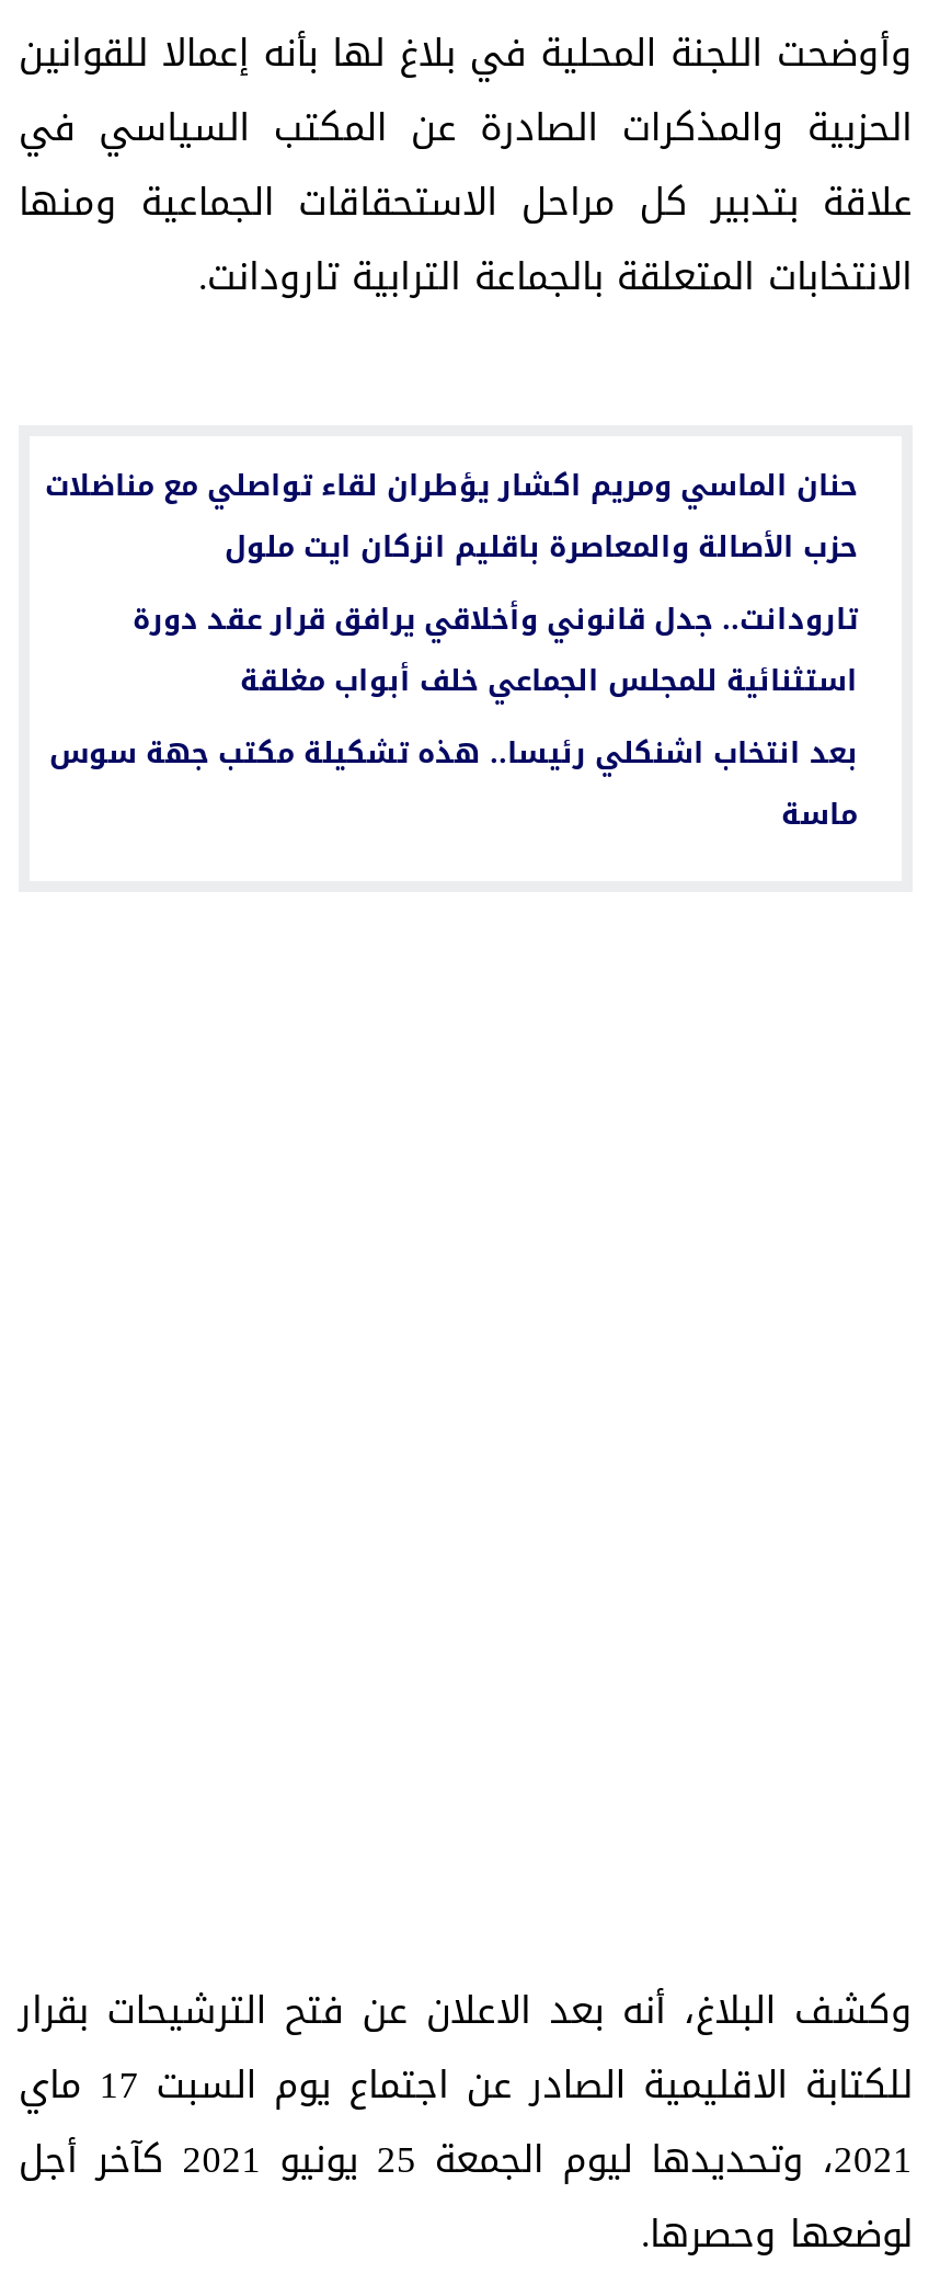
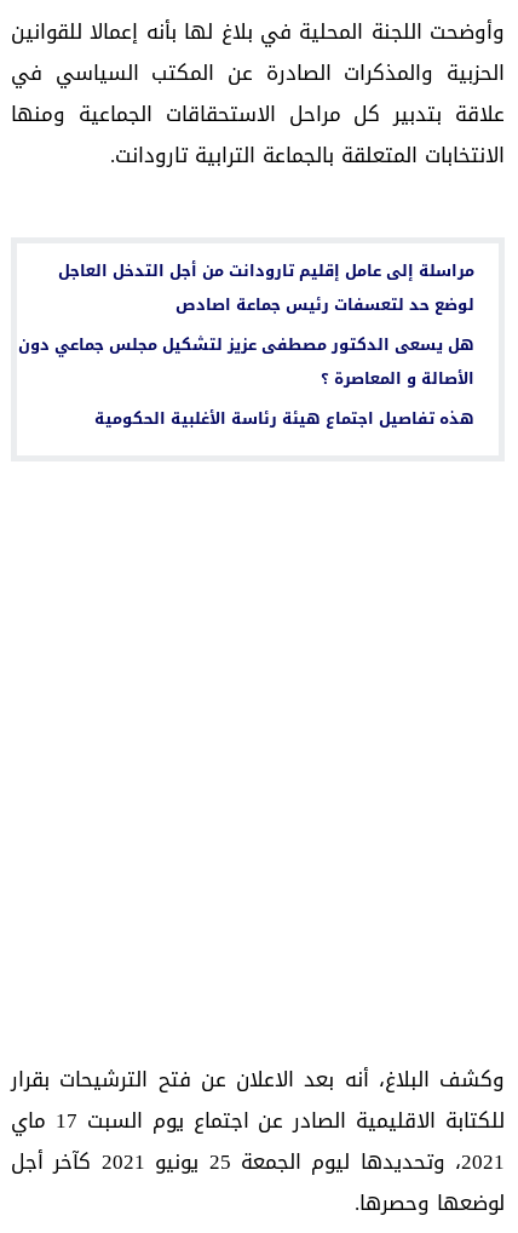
[45,459,858,842] حنان الماسي ومريم اكشار يؤطران لقاء تواصلي مع مناضلات | حزب الأصالة والمعاصرة باقليم انزكان ايت ملول | تارودانت.. جدل قانوني وأخلاقي يرافق قرار عقد دورة | استثنائية للمجلس الجماعي خلف أبواب مغلقة | بعد انتخاب اشنكلي رئيسا.. هذه تشكيلة مكتب جهة سوس | ماسة -> [18,256,474,434] مراسلة إلى عامل إقليم تارودانت من أجل التدخل العاجل | لوضع حد لتعسفات رئيس جماعة اصادص | هل يسعى الدكتور مصطفى عزيز لتشكيل مجلس جماعي دون | الأصالة و المعاصرة ؟ | هذه تفاصيل اجتماع هيئة رئاسة الأغلبية الحكومية

